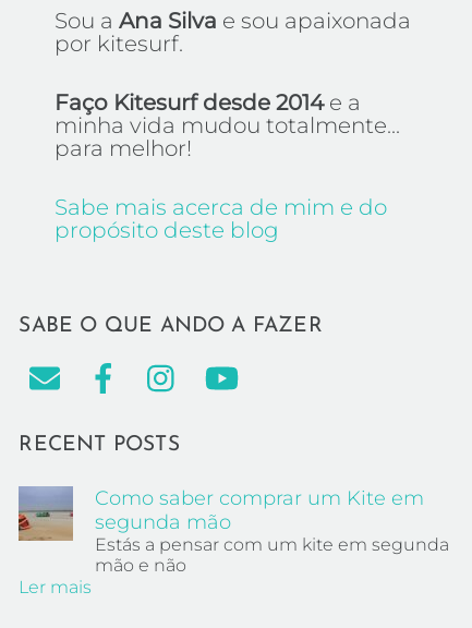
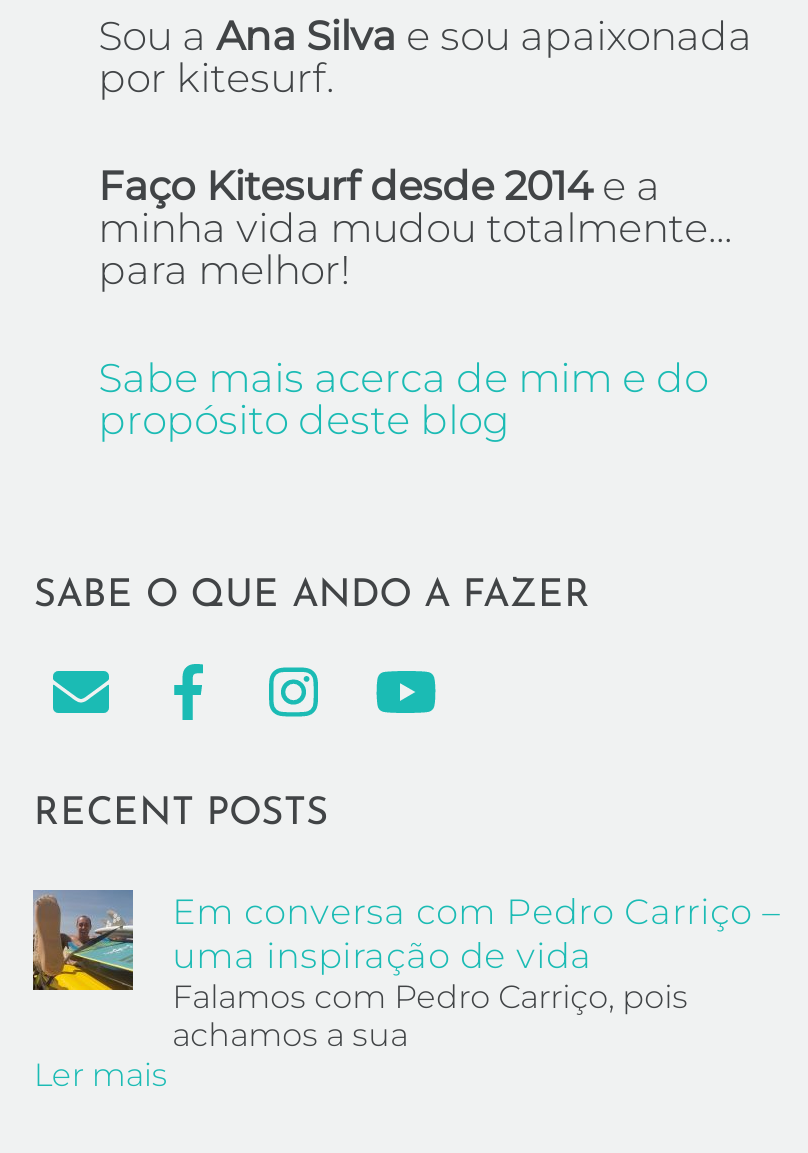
[17,485,449,575] [image] | Como saber comprar um Kite em | segunda mão | Estás a pensar com um kite em segunda | mão e não -> [31,889,780,1053] [image] | Em conversa com Pedro Carriço – | uma inspiração de vida | Falamos com Pedro Carriço, pois | achamos a sua

